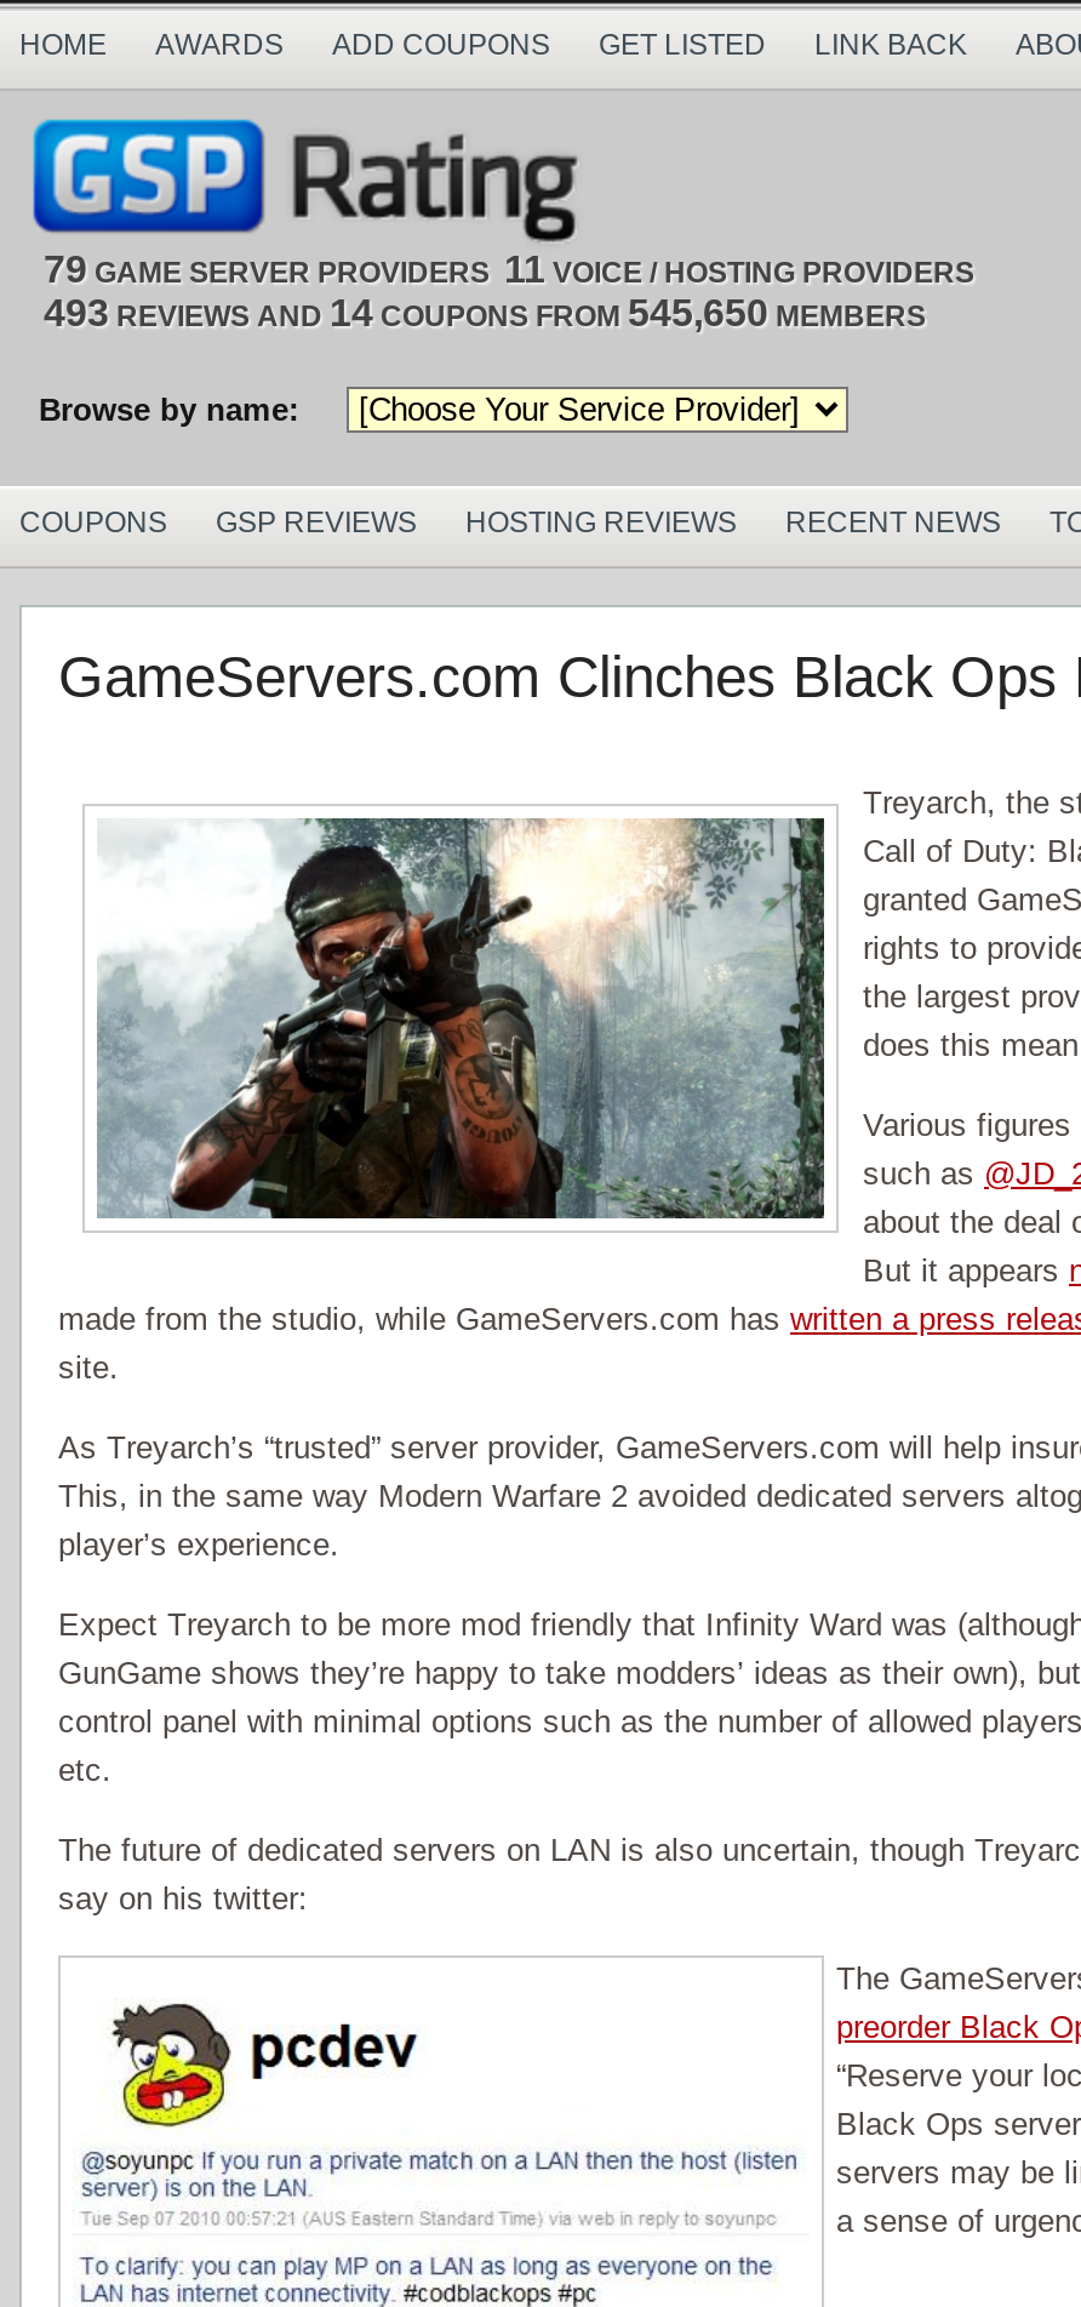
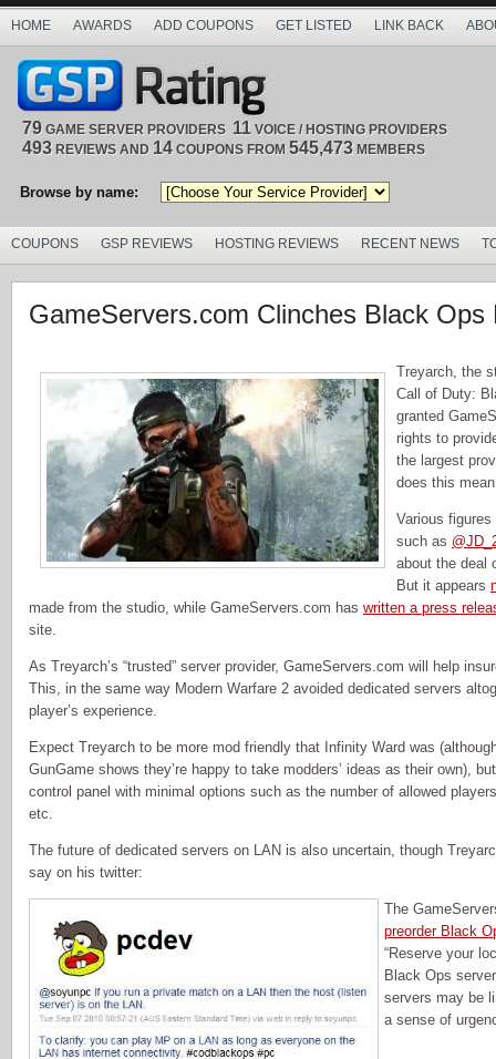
[44,292,926,333] 493 REVIEWS AND 14 COUPONS FROM 545,650 MEMBERS -> [22,138,425,157] 493 REVIEWS AND 14 COUPONS FROM 545,473 MEMBERS

